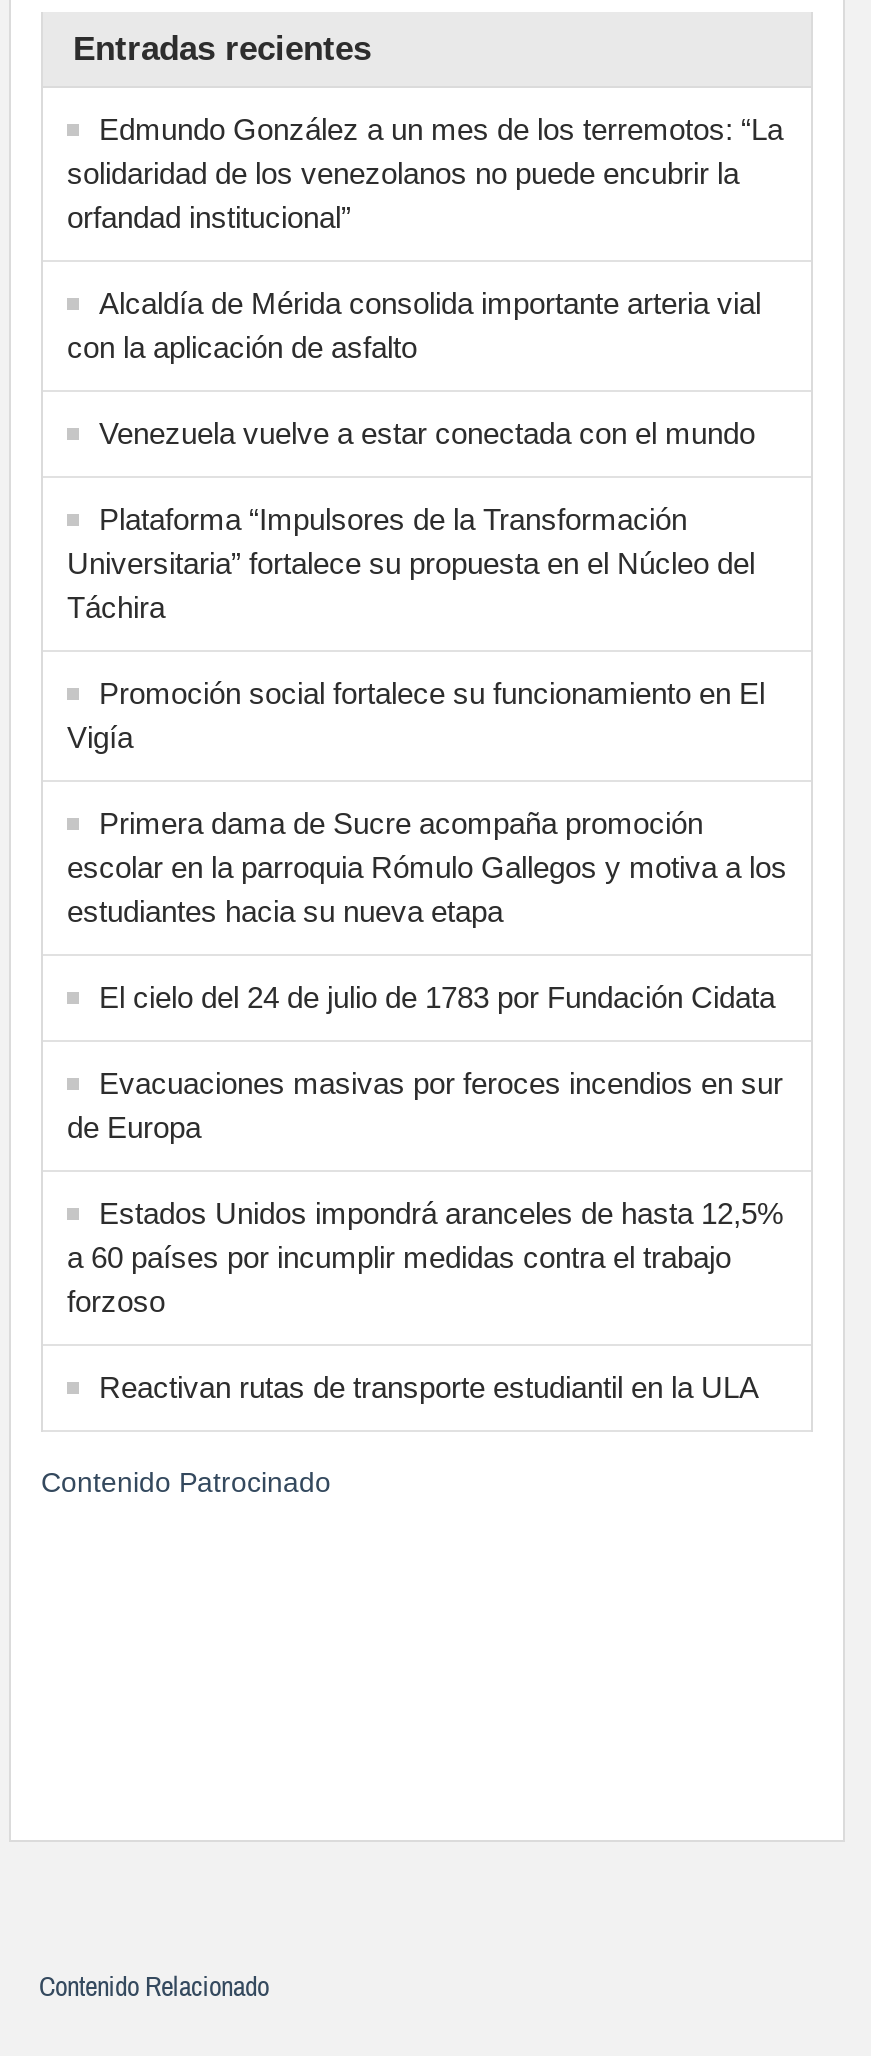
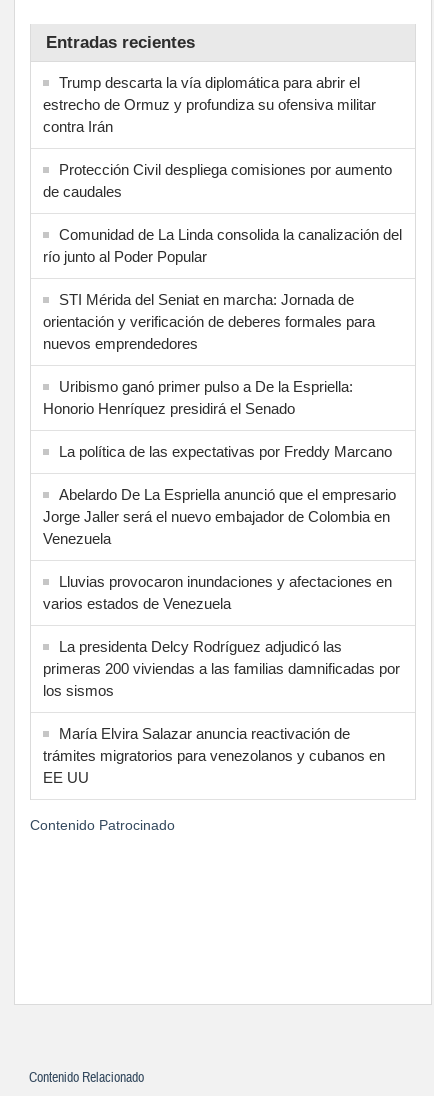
[67,112,783,234] Edmundo González a un mes de los terremotos: “La | solidaridad de los venezolanos no puede encubrir la | orfandad institucional” -> [43,74,376,135] Trump descarta la vía diplomática para abrir el | estrecho de Ormuz y profundiza su ofensiva militar | contra Irán
[67,286,761,364] Alcaldía de Mérida consolida importante arteria vial | con la aplicación de asfalto -> [43,161,392,200] Protección Civil despliega comisiones por aumento | de caudales
[99,416,755,450] Venezuela vuelve a estar conectada con el mundo -> [43,226,402,265] Comunidad de La Linda consolida la canalización del | río junto al Poder Popular
[67,502,755,624] Plataforma “Impulsores de la Transformación | Universitaria” fortalece su propuesta en el Núcleo del | Táchira -> [43,291,375,352] STI Mérida del Seniat en marcha: Jornada de | orientación y verificación de deberes formales para | nuevos emprendedores
[67,676,765,754] Promoción social fortalece su funcionamiento en El | Vigía -> [43,378,353,417] Uribismo ganó primer pulso a De la Espriella: | Honorio Henríquez presidirá el Senado
[67,806,787,928] Primera dama de Sucre acompaña promoción | escolar en la parroquia Rómulo Gallegos y motiva a los | estudiantes hacia su nueva etapa -> [59,443,392,460] La política de las expectativas por Freddy Marcano
[99,980,775,1014] El cielo del 24 de julio de 1783 por Fundación Cidata -> [43,486,396,547] Abelardo De La Espriella anunció que el empresario | Jorge Jaller será el nuevo embajador de Colombia en | Venezuela
[67,1066,783,1144] Evacuaciones masivas por feroces incendios en sur | de Europa -> [43,573,392,612] Lluvias provocaron inundaciones y afectaciones en | varios estados de Venezuela
[67,1196,783,1318] Estados Unidos impondrá aranceles de hasta 12,5% | a 60 países por incumplir medidas contra el trabajo | forzoso -> [43,638,400,699] La presidenta Delcy Rodríguez adjudicó las | primeras 200 viviendas a las familias damnificadas por | los sismos
[99,1370,759,1404] Reactivan rutas de transporte estudiantil en la ULA -> [43,725,385,786] María Elvira Salazar anuncia reactivación de | trámites migratorios para venezolanos y cubanos en | EE UU

